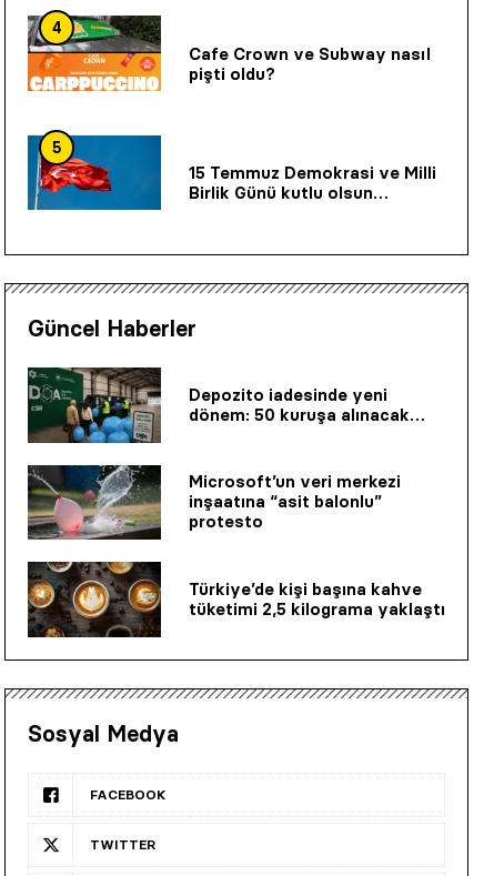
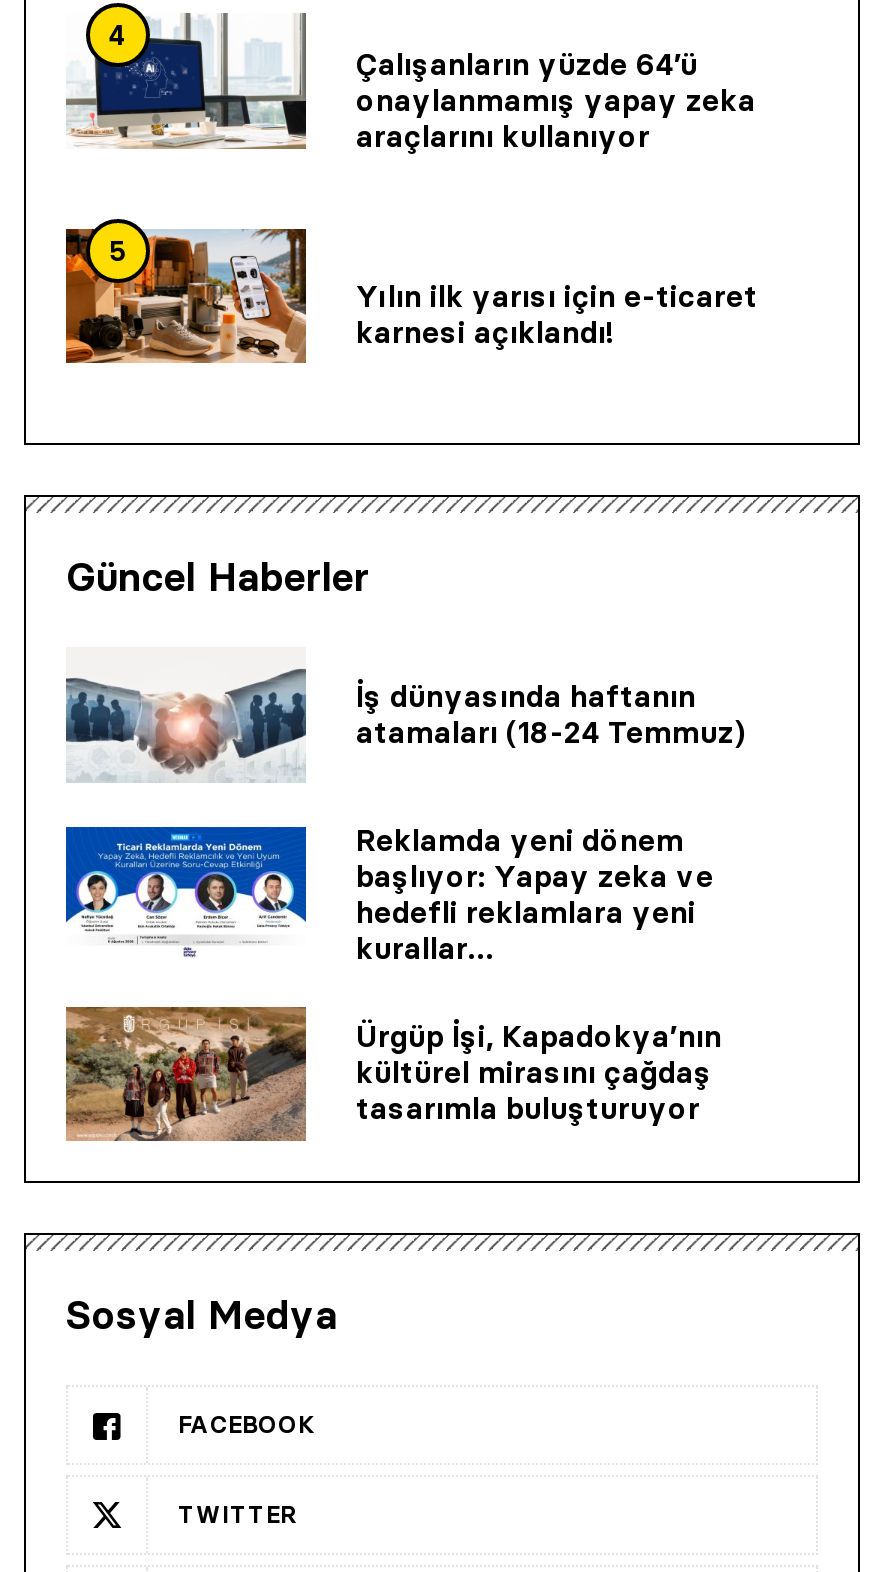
[27,14,431,92] [image] | Cafe Crown ve Subway nasıl | pişti oldu? -> [64,13,756,155] [image] | Çalışanların yüzde 64’ü | onaylanmamış yapay zeka | araçlarını kullanıyor
[27,134,436,211] [image] | 15 Temmuz Demokrasi ve Milli | Birlik Günü kutlu olsun… -> [64,227,758,365] [image] | Yılın ilk yarısı için e-ticaret | karnesi açıklandı!
[27,366,425,444] [image] | Depozito iadesinde yeni | dönem: 50 kuruşa alınacak… -> [64,655,746,783] [image] | İş dünyasında haftanın | atamaları (18-24 Temmuz)
[27,464,401,541] [image] | Microsoft’un veri merkezi | inşaatına “asit balonlu” | protesto -> [64,820,714,966] [image] | Reklamda yeni dönem | başlıyor: Yapay zeka ve | hedefli reklamlara yeni | kurallar…
[27,561,445,638] [image] | Türkiye’de kişi başına kahve | tüketimi 2,5 kilograma yaklaştı -> [64,1005,722,1143] [image] | Ürgüp İşi, Kapadokya’nın | kültürel mirasını çağdaş | tasarımla buluşturuyor

